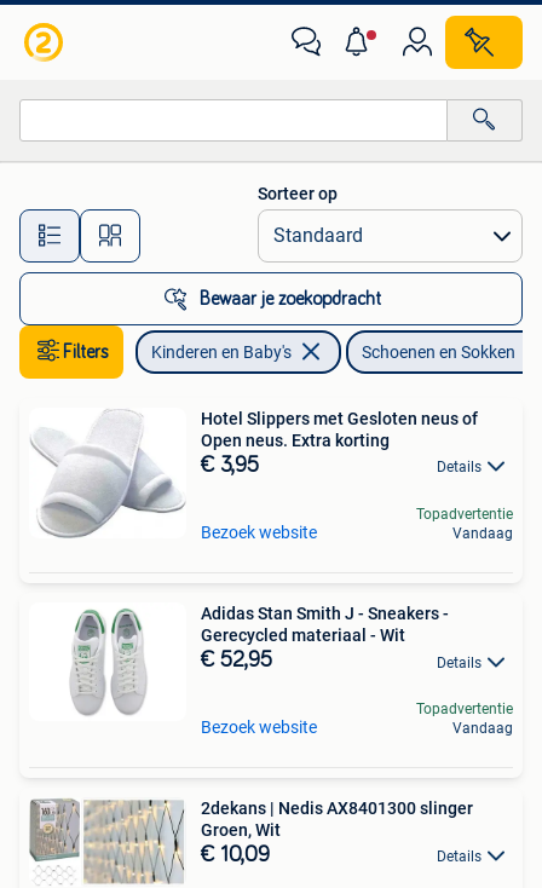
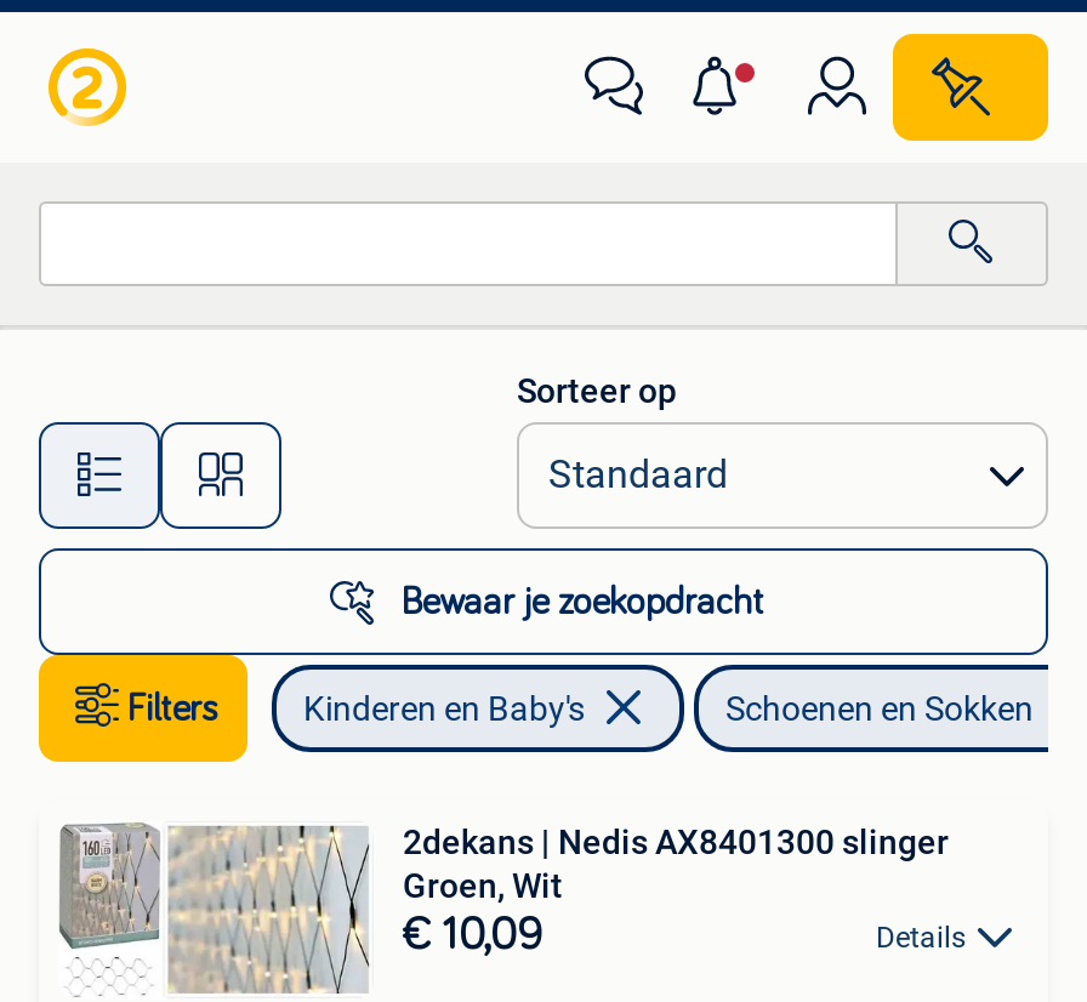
[30,409,482,542] [image] | Hotel Slippers met Gesloten neus of | Open neus. Extra korting | € 3,95 | Details | Bezoek website -> none
[416,506,513,542] Topadvertentie | Vandaag -> none
[70,607,146,716] [image] -> none
[201,604,482,736] Adidas Stan Smith J - Sneakers - | Gerecycled materiaal - Wit | € 52,95 | Details | Bezoek website -> none
[416,700,513,736] Topadvertentie | Vandaag -> none

